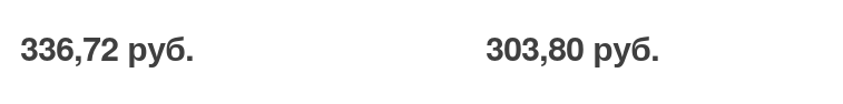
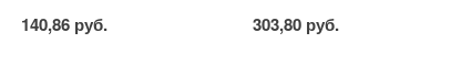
[20,23,194,72] 336,72 руб. -> [21,12,108,36] 140,86 руб.

